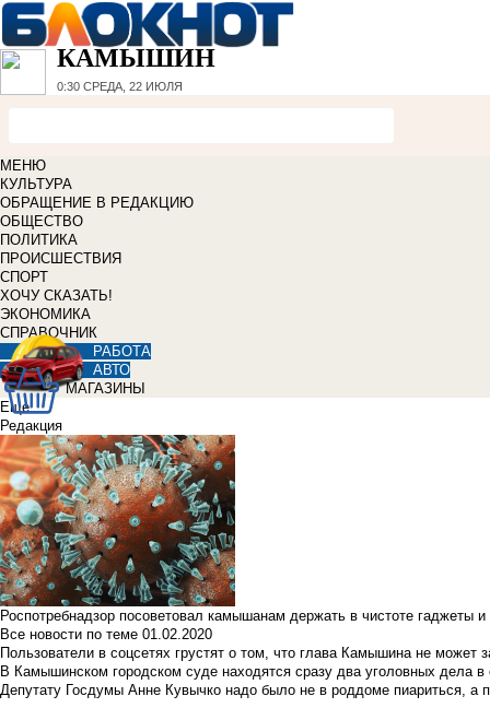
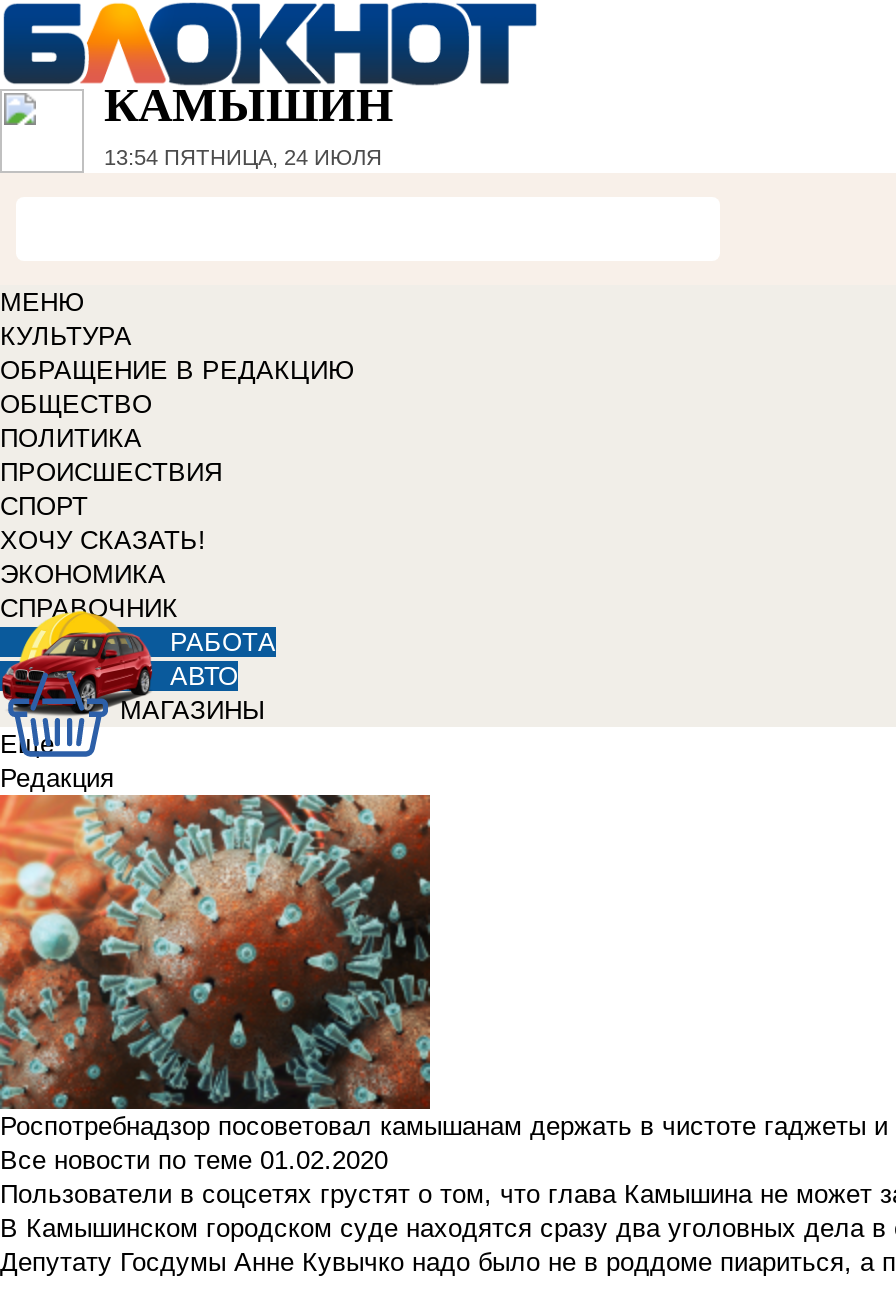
[57,80,183,93] 0:30 СРЕДА, 22 ИЮЛЯ -> [104,146,382,170] 13:54 ПЯТНИЦА, 24 ИЮЛЯ

